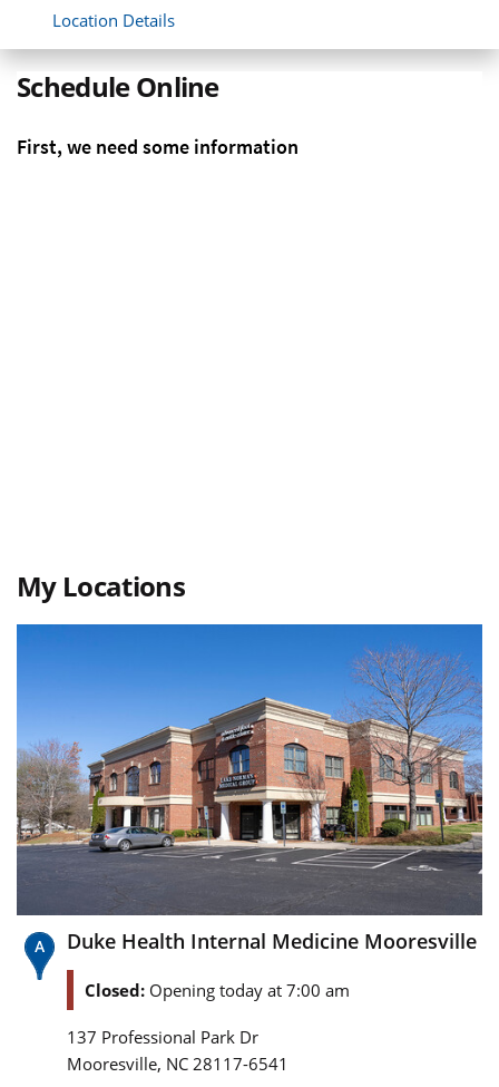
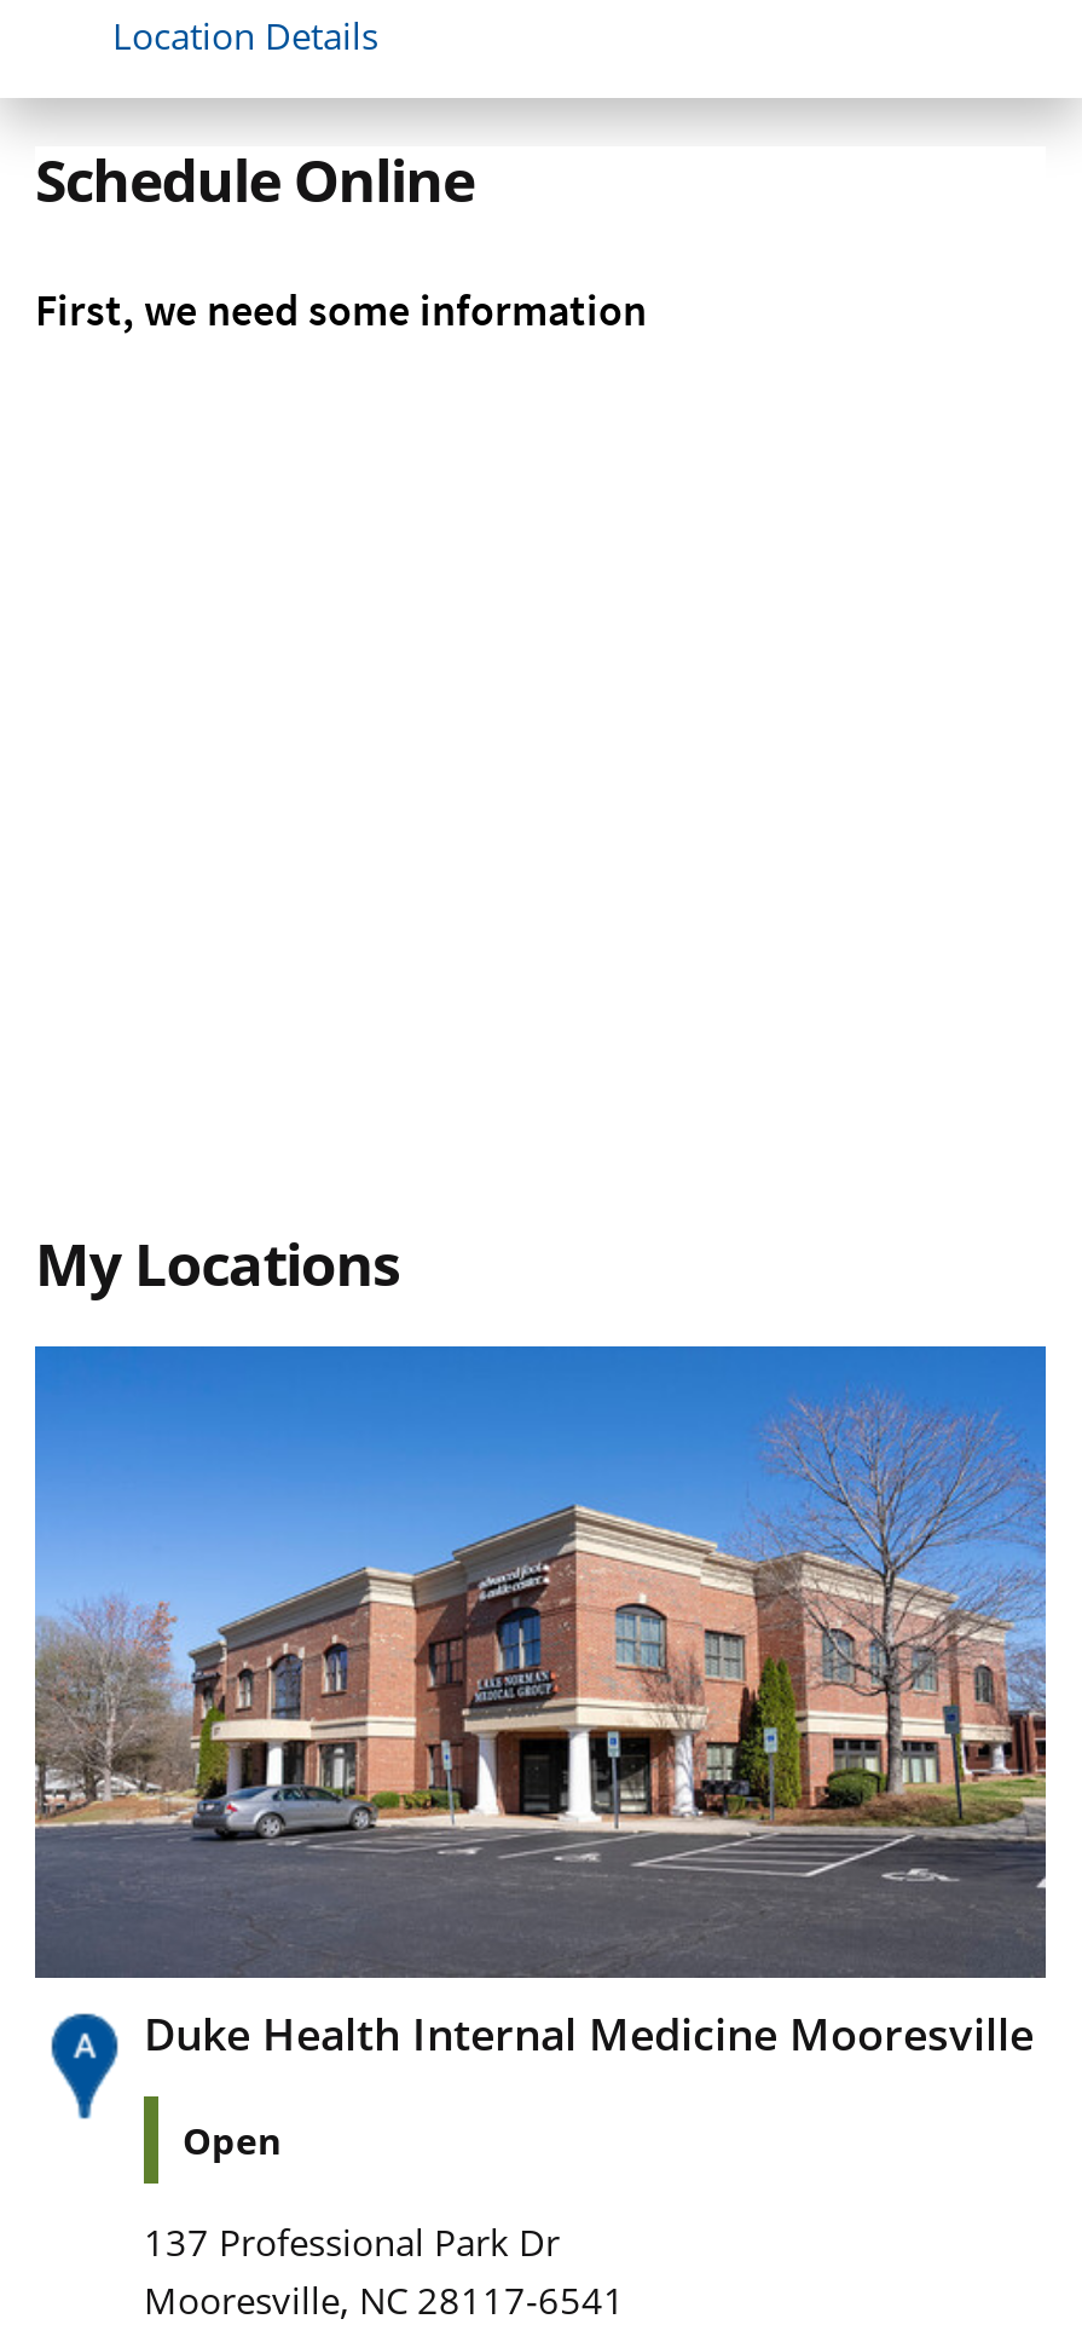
[85,979,350,1001] Closed: Opening today at 7:00 am -> [183,2116,282,2165] Open

